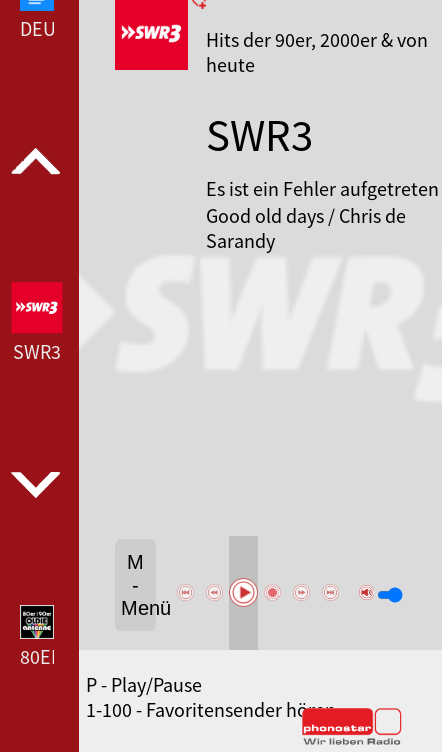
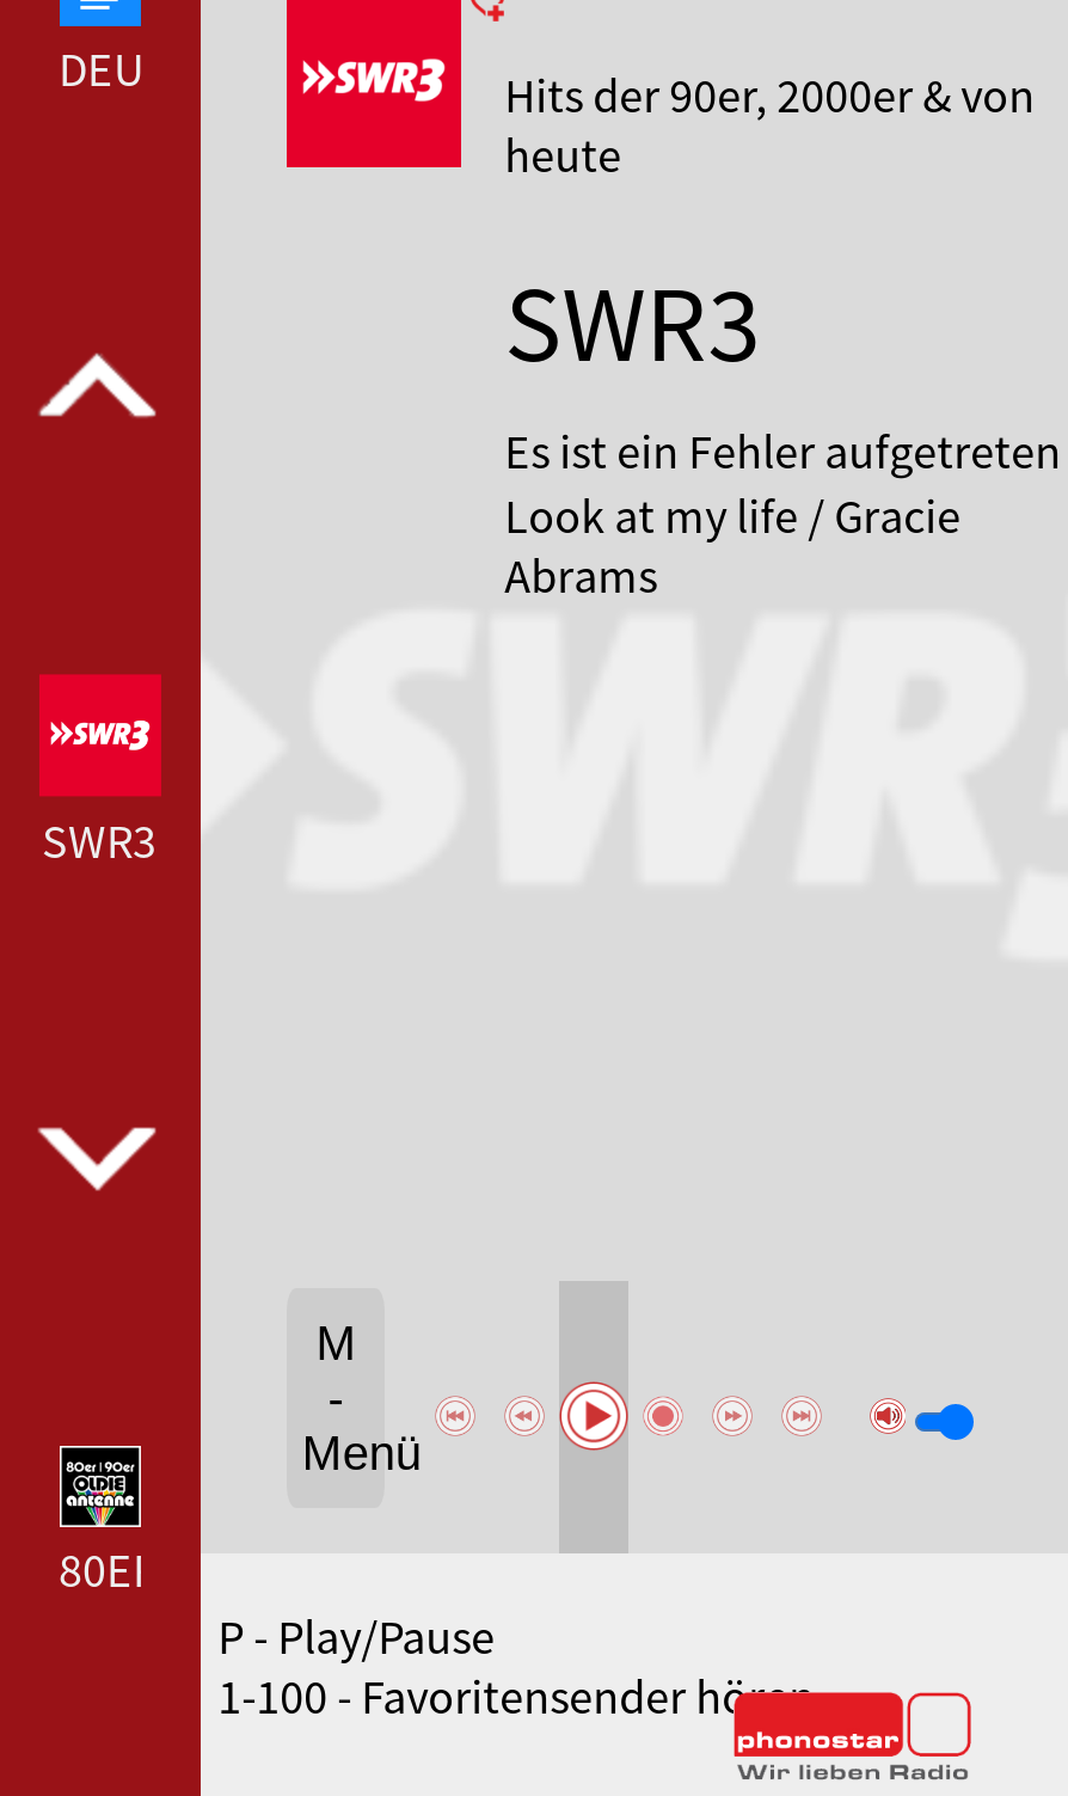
[206,203,406,253] Good old days / Chris de | Sarandy -> [504,485,961,605] Look at my life / Gracie | Abrams

